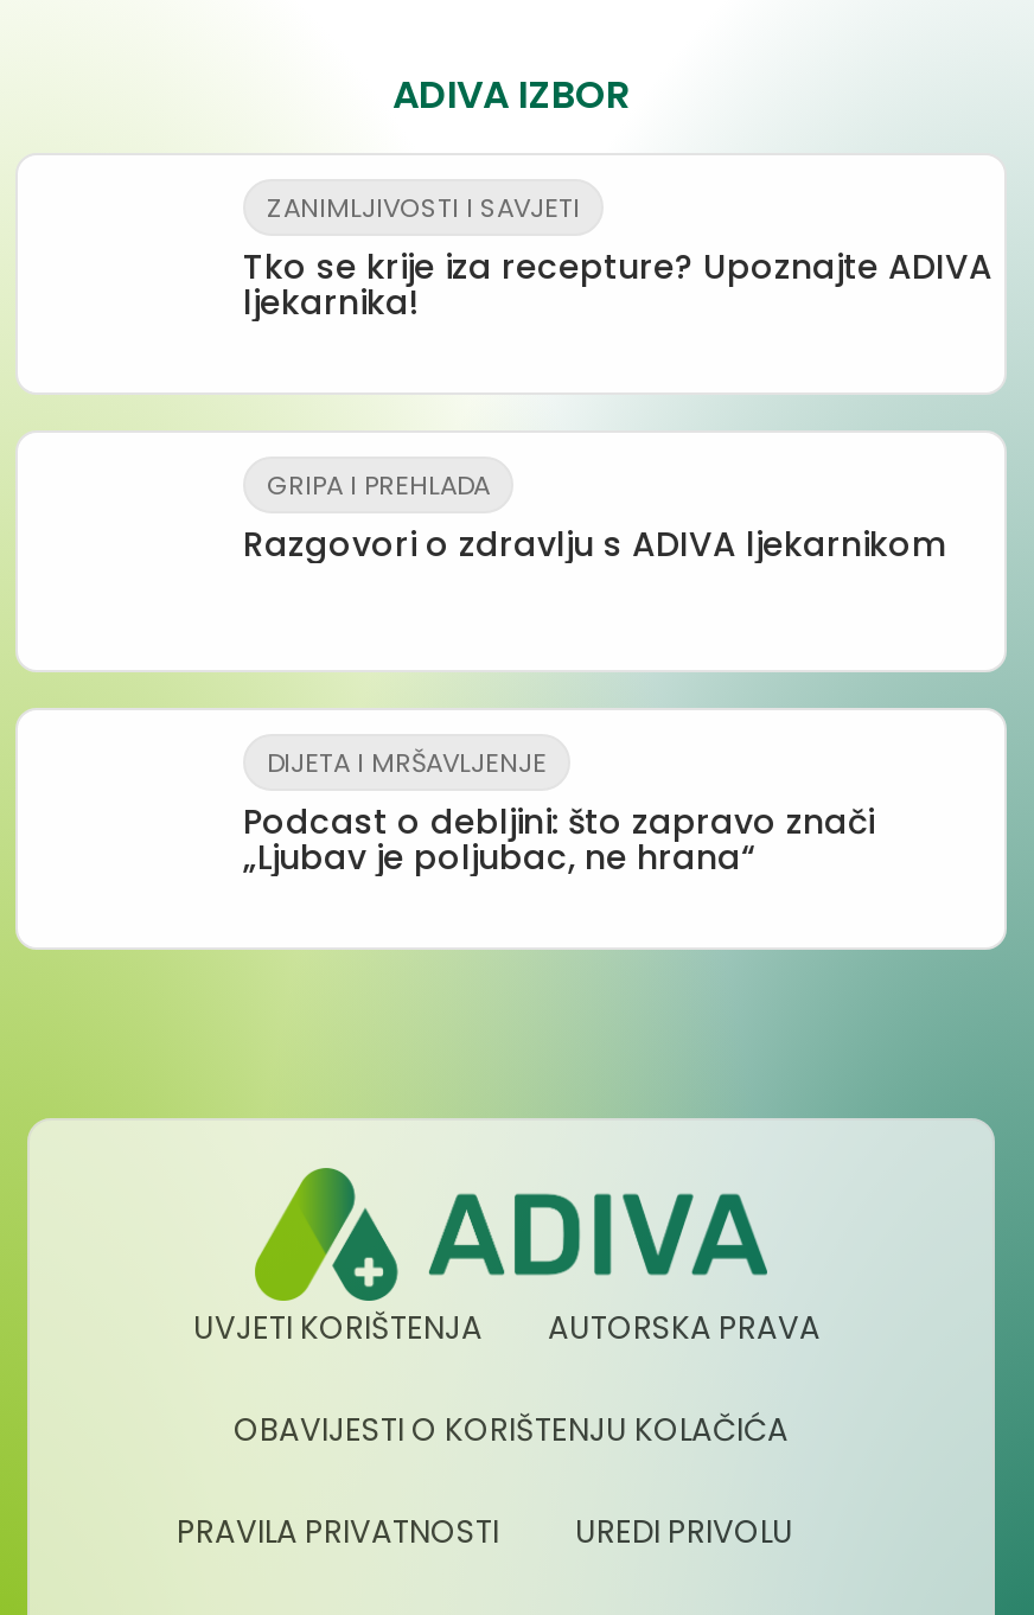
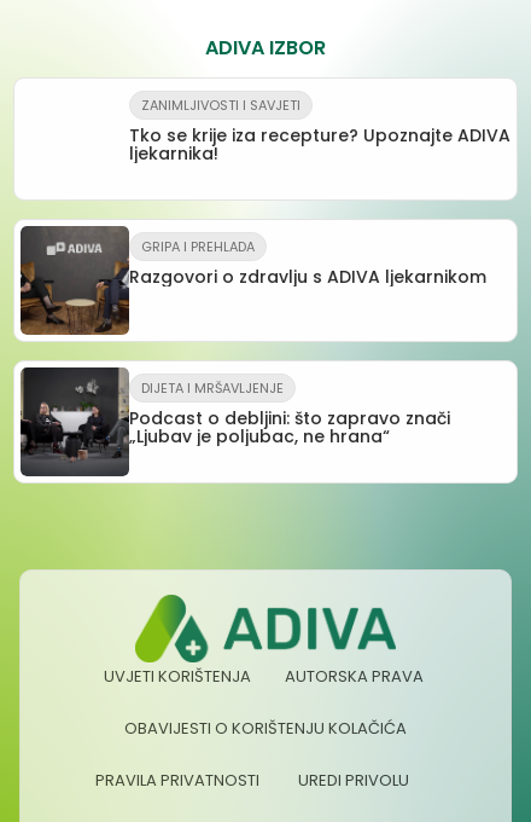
none -> [19,225,130,336] [image]
none -> [19,366,130,477] [image]

